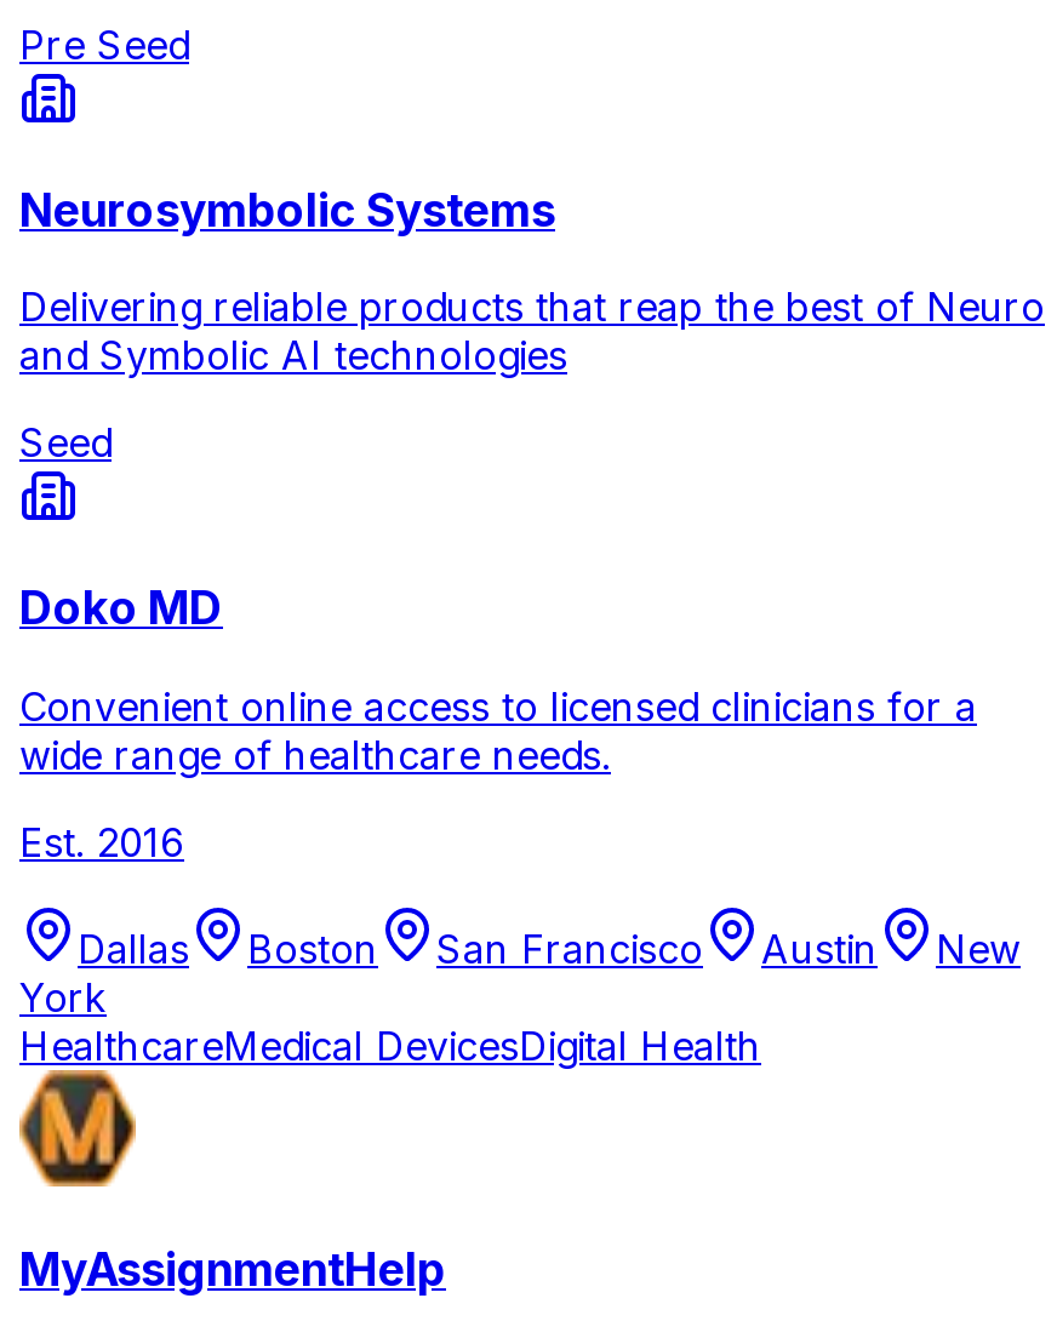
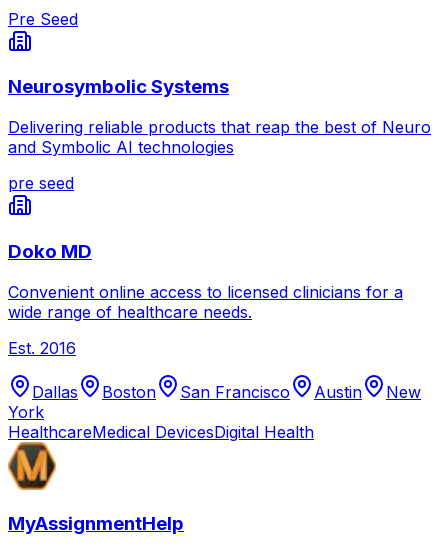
[19,420,112,468] Seed -> [8,173,74,193] pre seed

